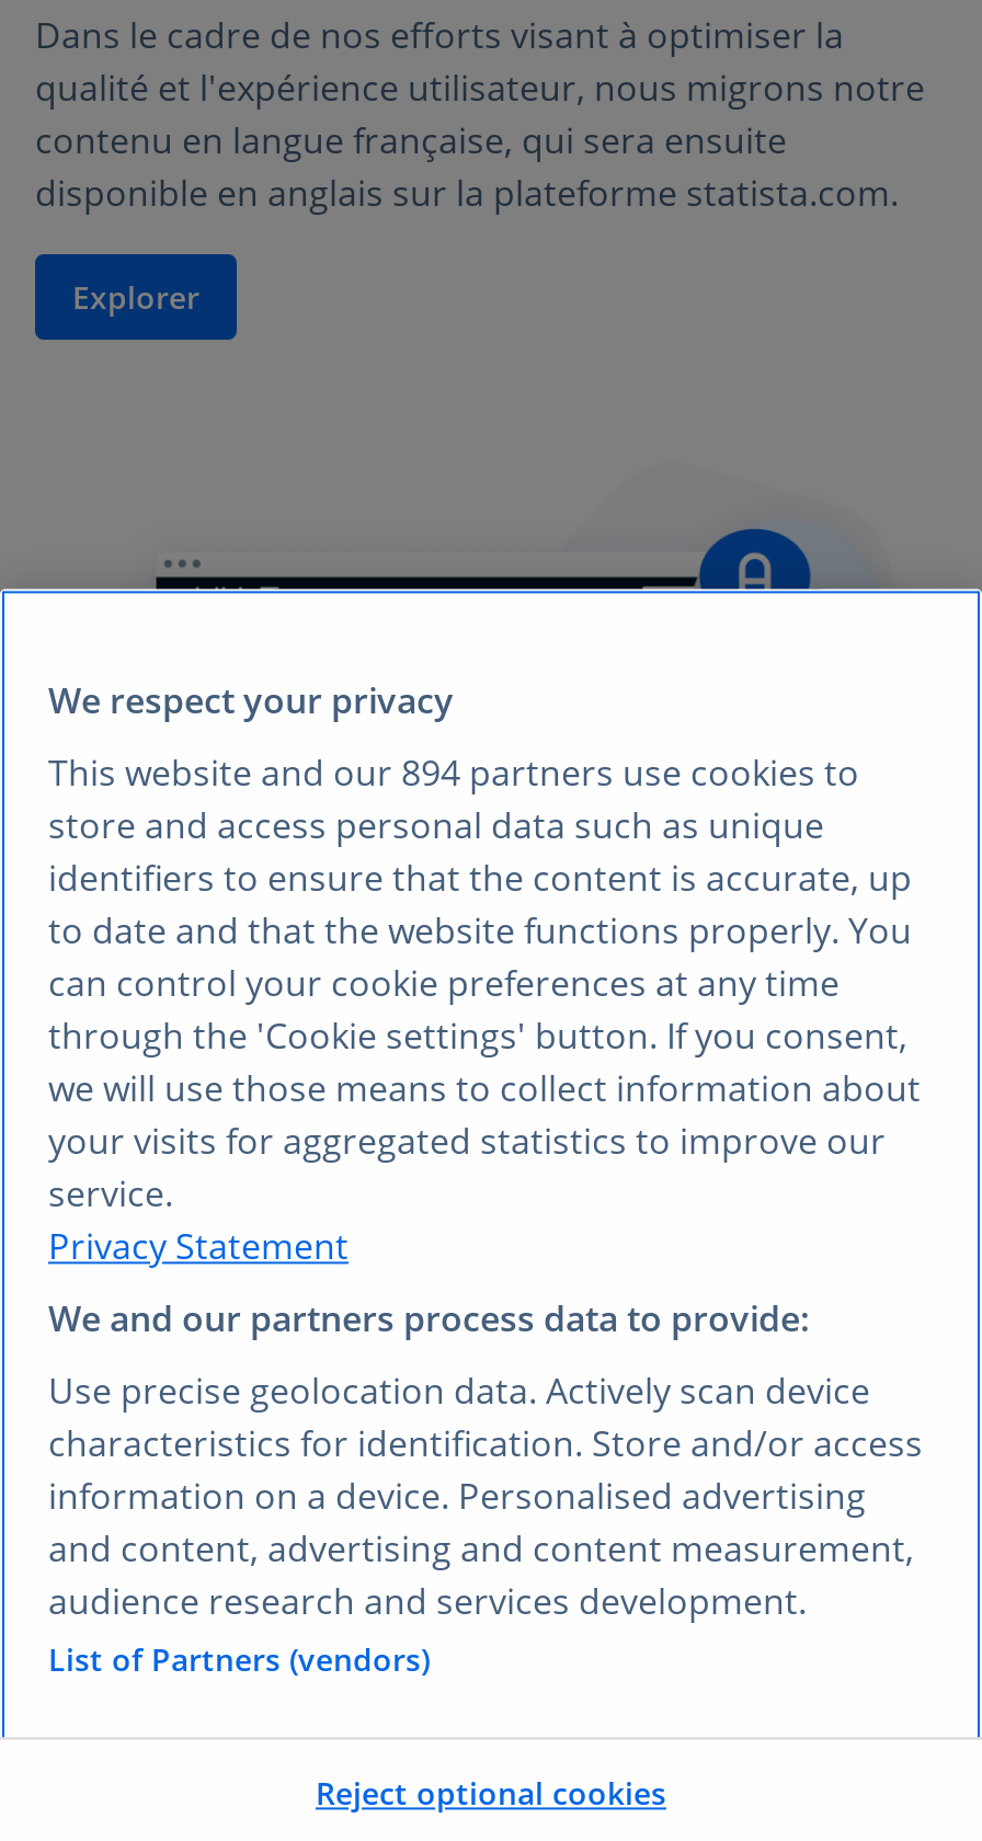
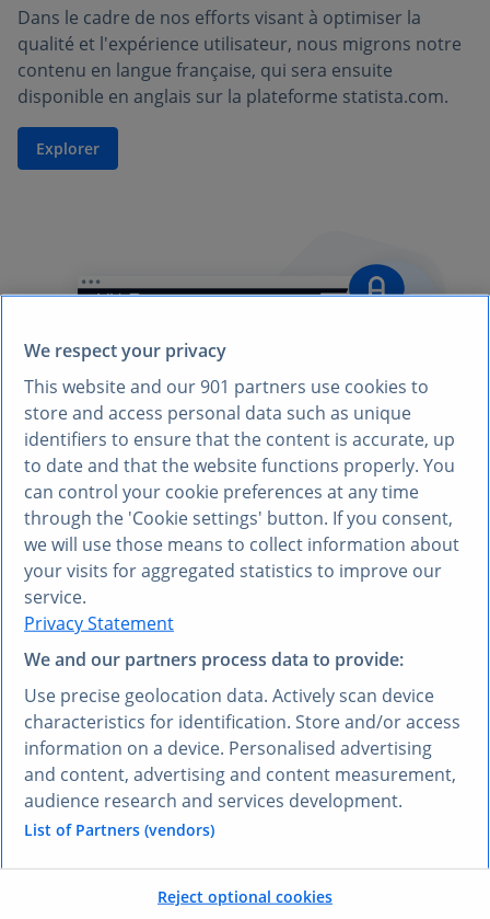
[48,749,859,798] This website and our 894 partners use cookies to -> [24,375,429,399] This website and our 901 partners use cookies to

